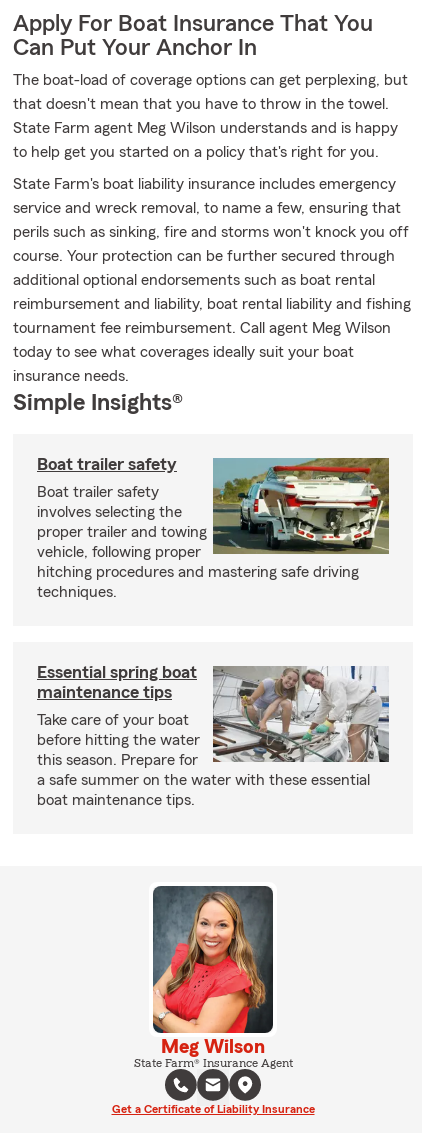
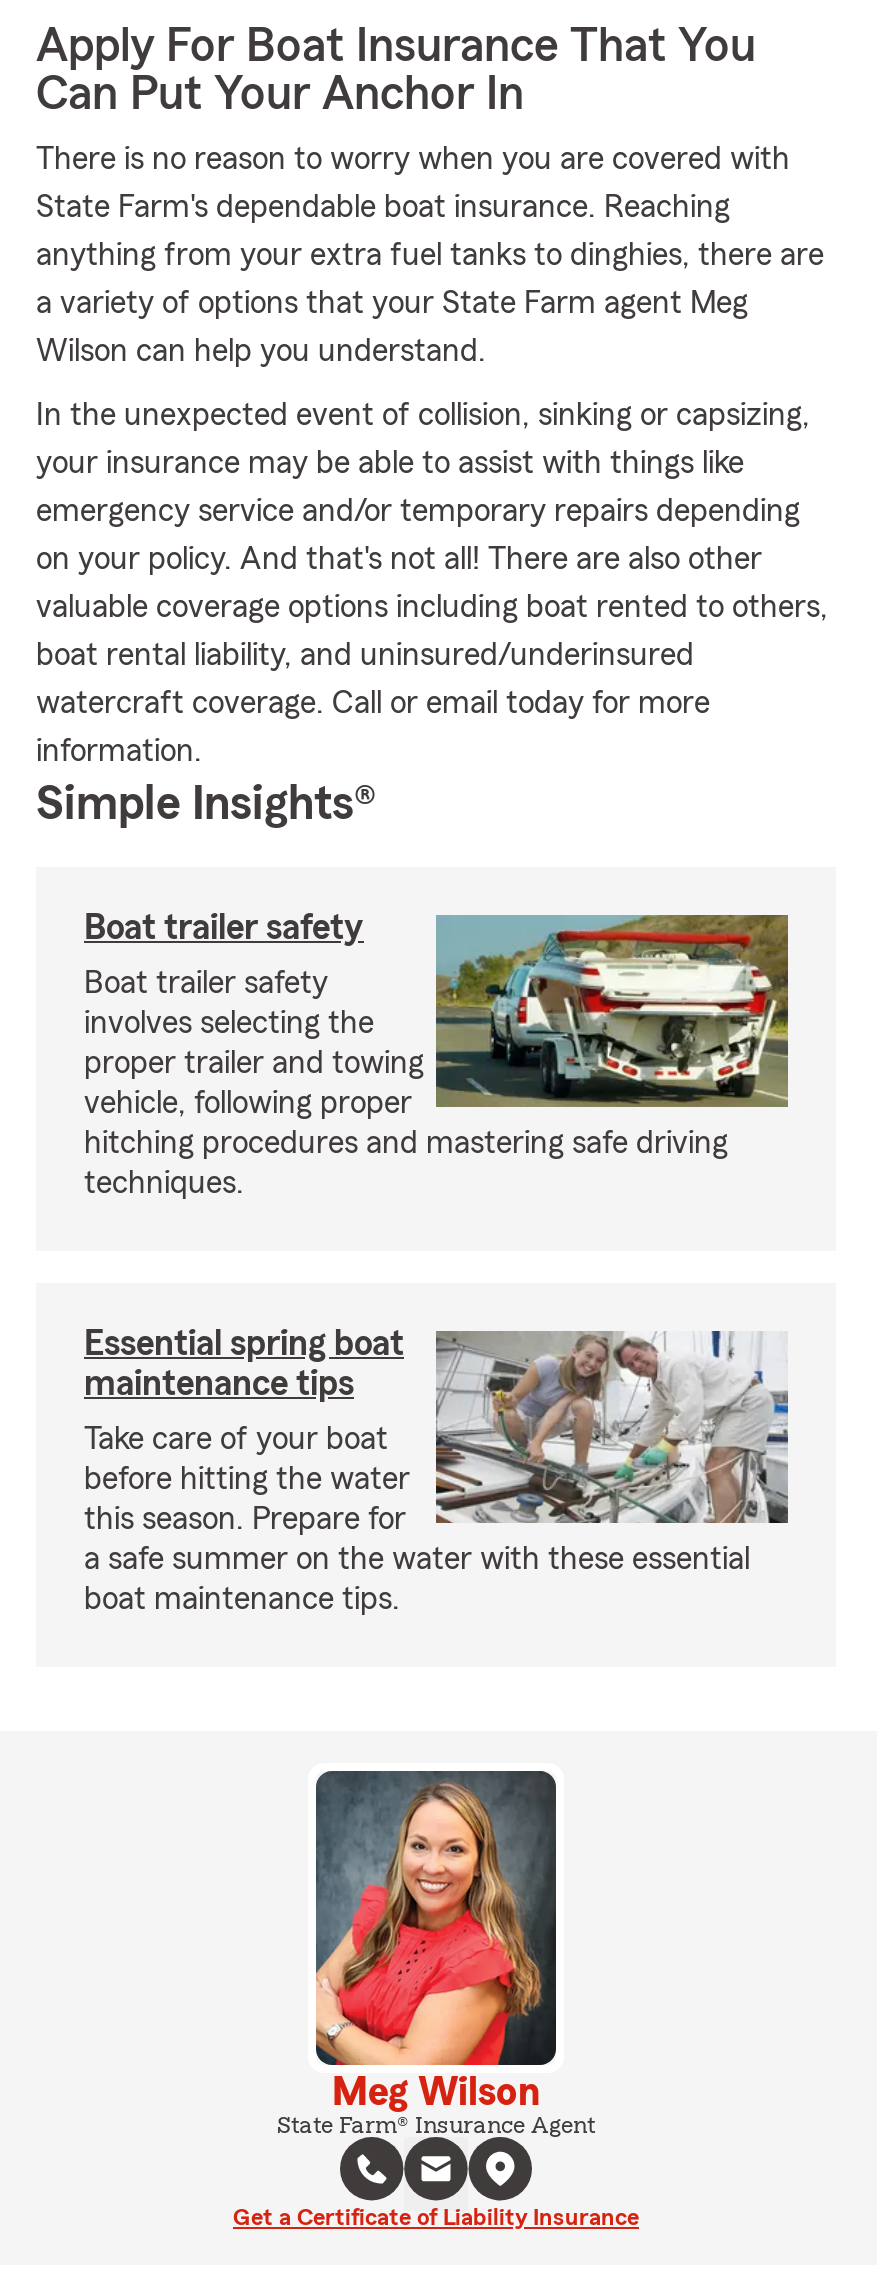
[13,72,408,88] The boat-load of coverage options can get perplexing, but -> [36,143,790,175] There is no reason to worry when you are covered with
[13,96,389,112] that doesn't mean that you have to throw in the towel. -> [36,191,730,223] State Farm's dependable boat insurance. Reaching
[13,120,398,136] State Farm agent Meg Wilson understands and is happy -> [36,239,824,271] anything from your extra fuel tanks to dinghies, there are
[13,144,379,160] to help get you started on a policy that's right for you. -> [36,287,748,319] a variety of options that your State Farm agent Meg
[13,176,396,192] State Farm's boat liability insurance includes emergency -> [36,335,486,367] Wilson can help you understand.
[13,200,401,216] service and wreck removal, to name a few, ensuring that -> [36,399,810,431] In the unexpected event of collision, sinking or capsizing,
[13,224,409,240] perils such as sinking, fire and storms won't knock you off -> [36,447,744,479] your insurance may be able to assist with things like
[13,248,395,264] course. Your protection can be further secured through -> [36,495,800,527] emergency service and/or temporary repairs depending
[13,272,375,288] additional optional endorsements such as boat rental -> [36,543,762,575] on your policy. And that's not all! There are also other
[13,296,411,312] reimbursement and liability, boat rental liability and fishing -> [36,591,828,623] valuable coverage options including boat rented to others,
[13,320,391,336] tournament fee reimbursement. Call agent Meg Wilson -> [36,639,694,671] boat rental liability, and uninsured/underinsured
[13,344,354,360] today to see what coverages ideally suit your boat -> [36,687,710,719] watercraft coverage. Call or email today for more
[13,368,129,384] insurance needs. -> [36,735,202,767] information.

